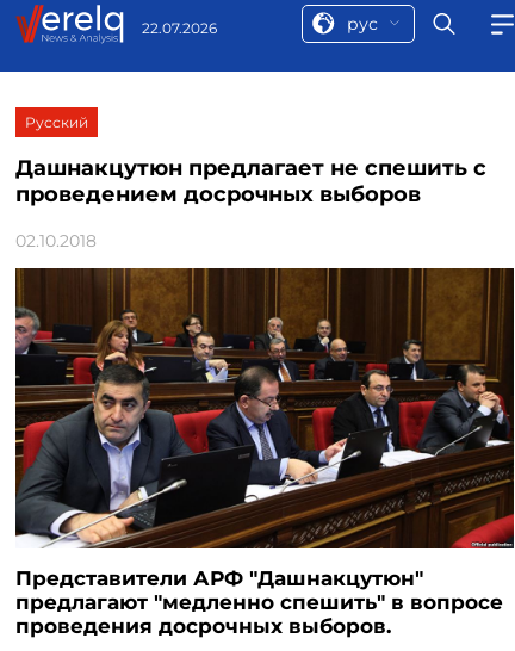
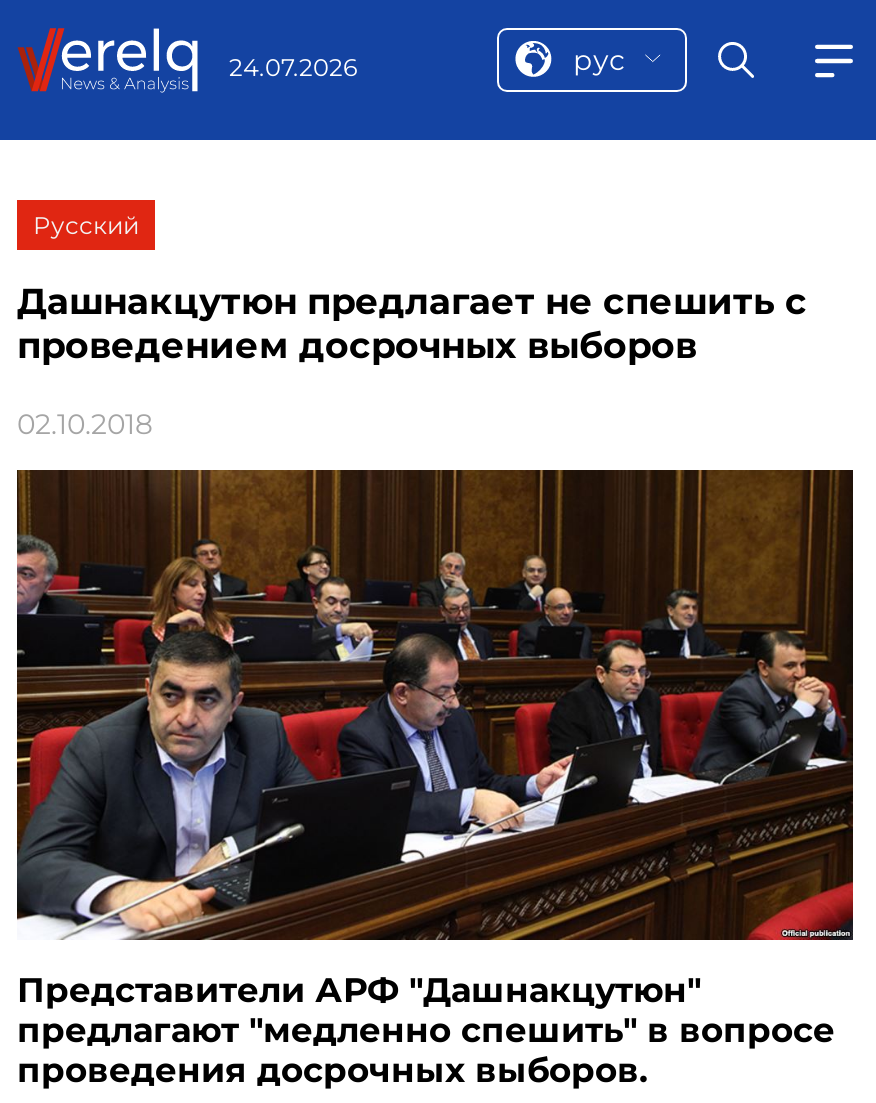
[142,18,217,36] 22.07.2026 -> [229,51,357,81] 24.07.2026

